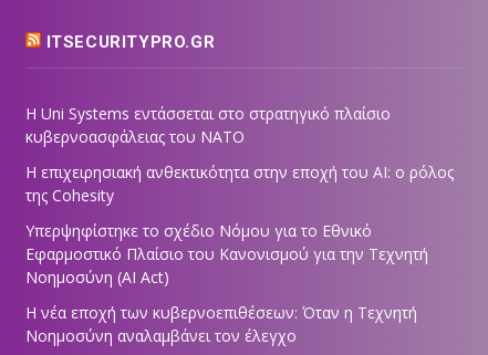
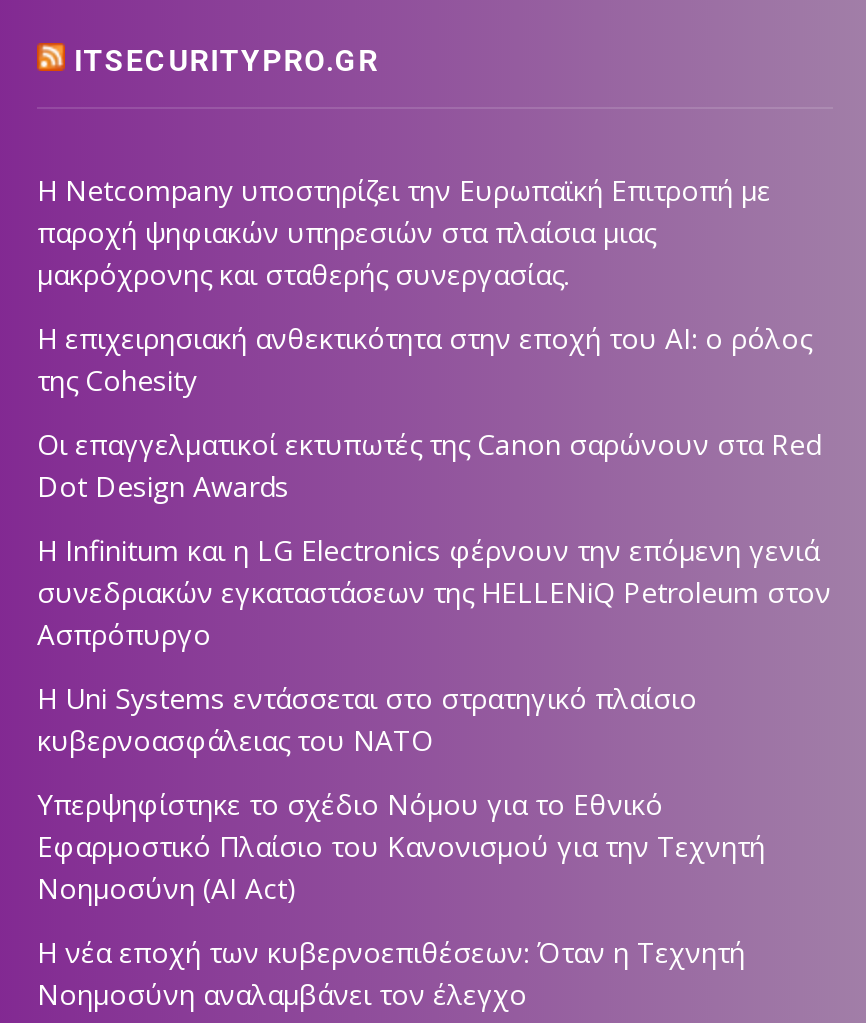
none -> [37,172,831,654] Η Netcompany υποστηρίζει την Ευρωπαϊκή Επιτροπή με | παροχή ψηφιακών υπηρεσιών στα πλαίσια μιας | μακρόχρονης και σταθερής συνεργασίας. | Οι επαγγελματικοί εκτυπωτές της Canon σαρώνουν στα Red | Dot Design Awards | Η Infinitum και η LG Electronics φέρνουν την επόμενη γενιά | συνεδριακών εγκαταστάσεων της HELLENiQ Petroleum στον | Ασπρόπυργο
moved [25,103,391,148] -> [37,680,697,760]: Η Uni Systems εντάσσεται στο στρατηγικό πλαίσιο | κυβερνοασφάλειας του ΝΑΤΟ
moved [25,162,454,206] -> [37,320,811,400]: Η επιχειρησιακή ανθεκτικότητα στην εποχή του ΑΙ: ο ρόλος | της Cohesity

